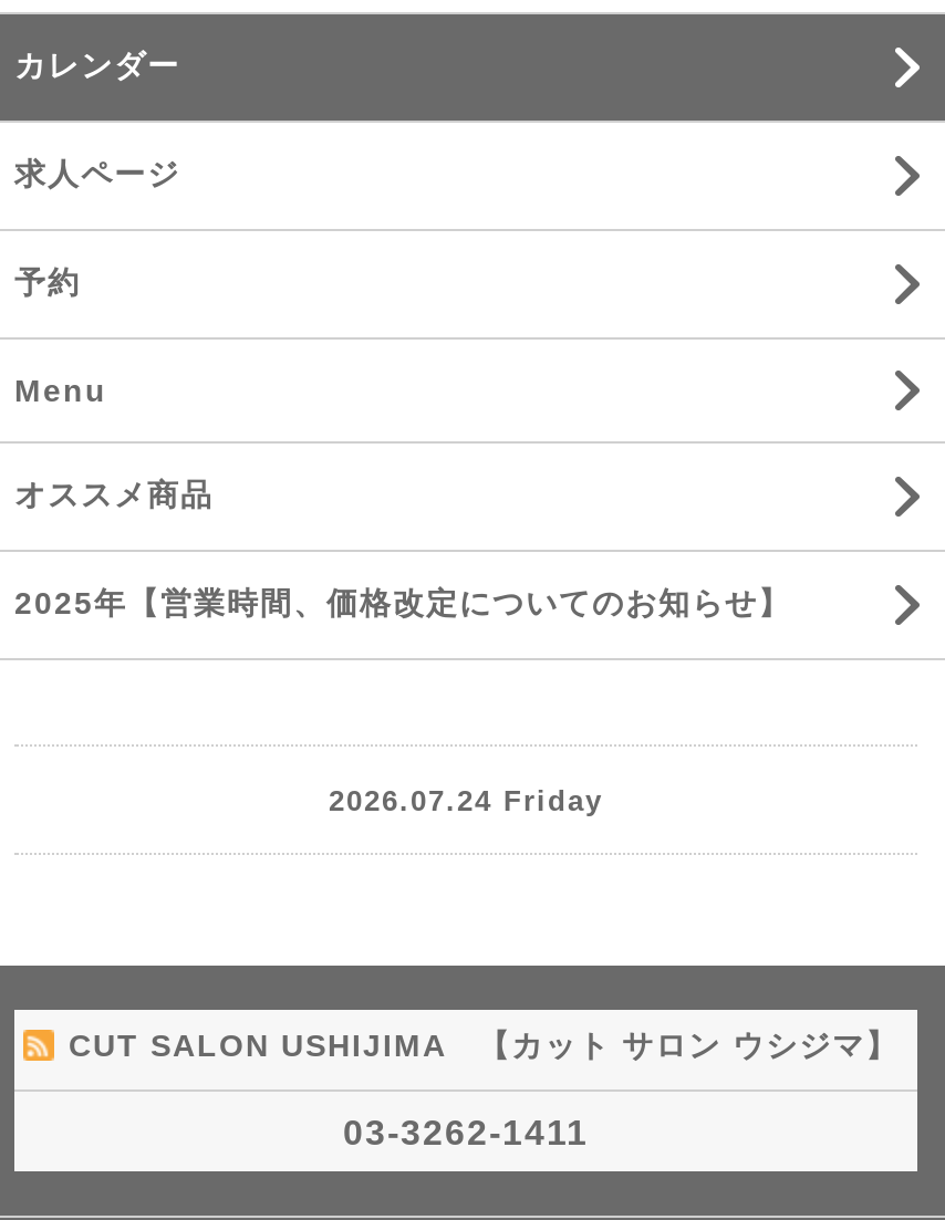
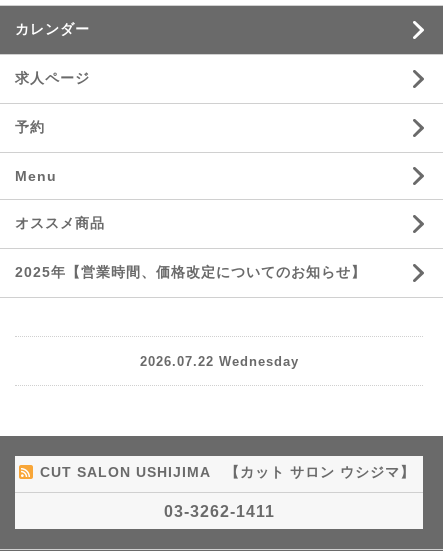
[329,783,603,816] 2026.07.24 Friday -> [139,353,298,368] 2026.07.22 Wednesday

